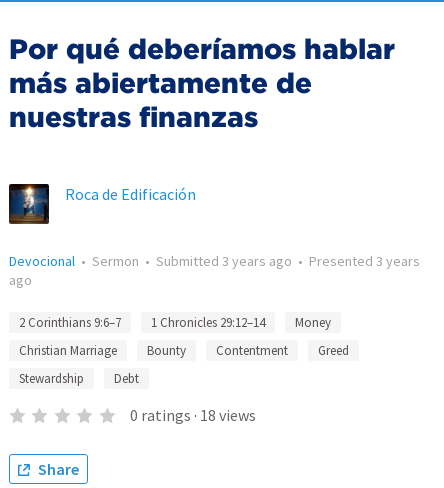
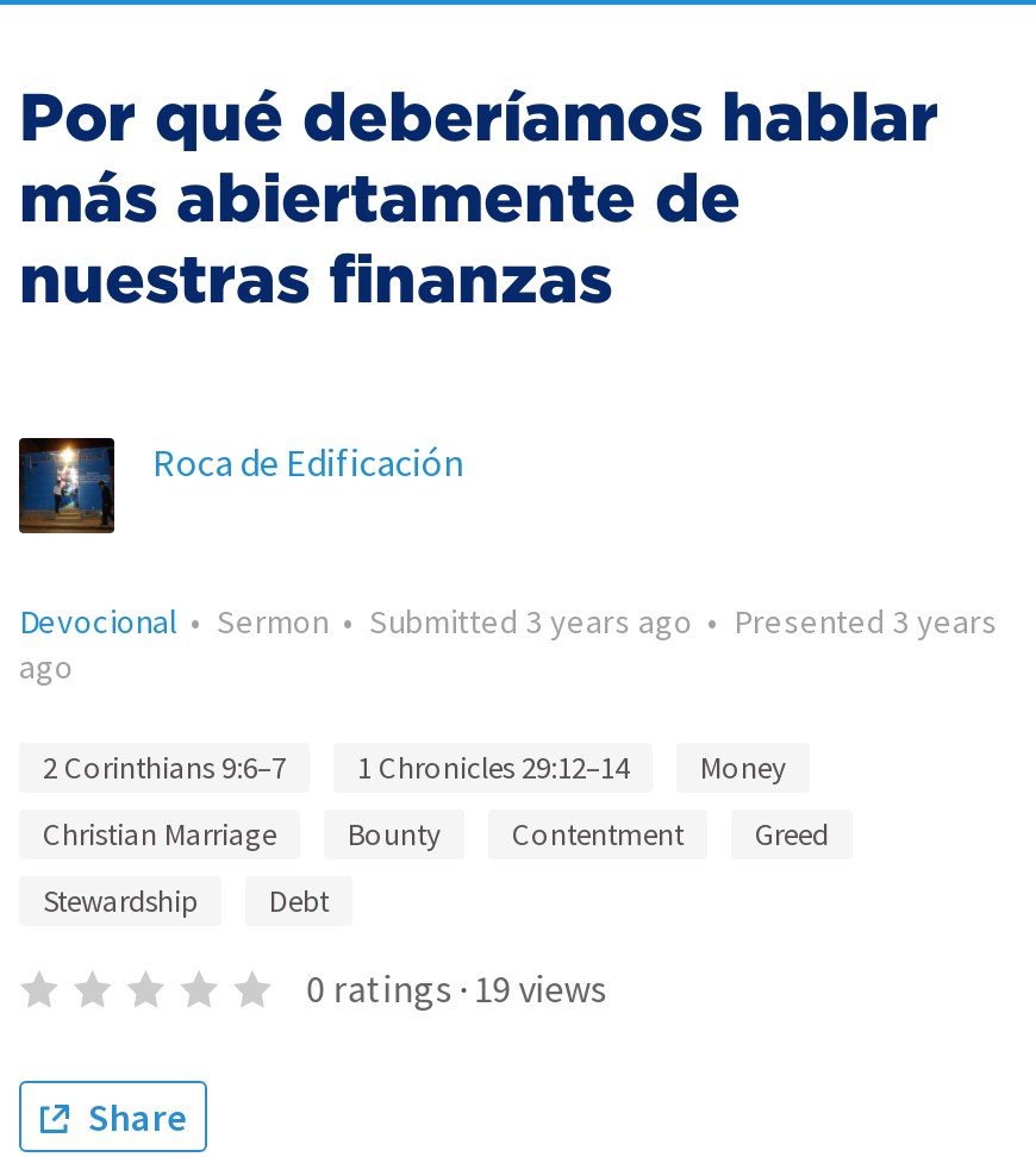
[130,405,256,425] 0 ratings · 18 views -> [307,964,607,1012] 0 ratings · 19 views

